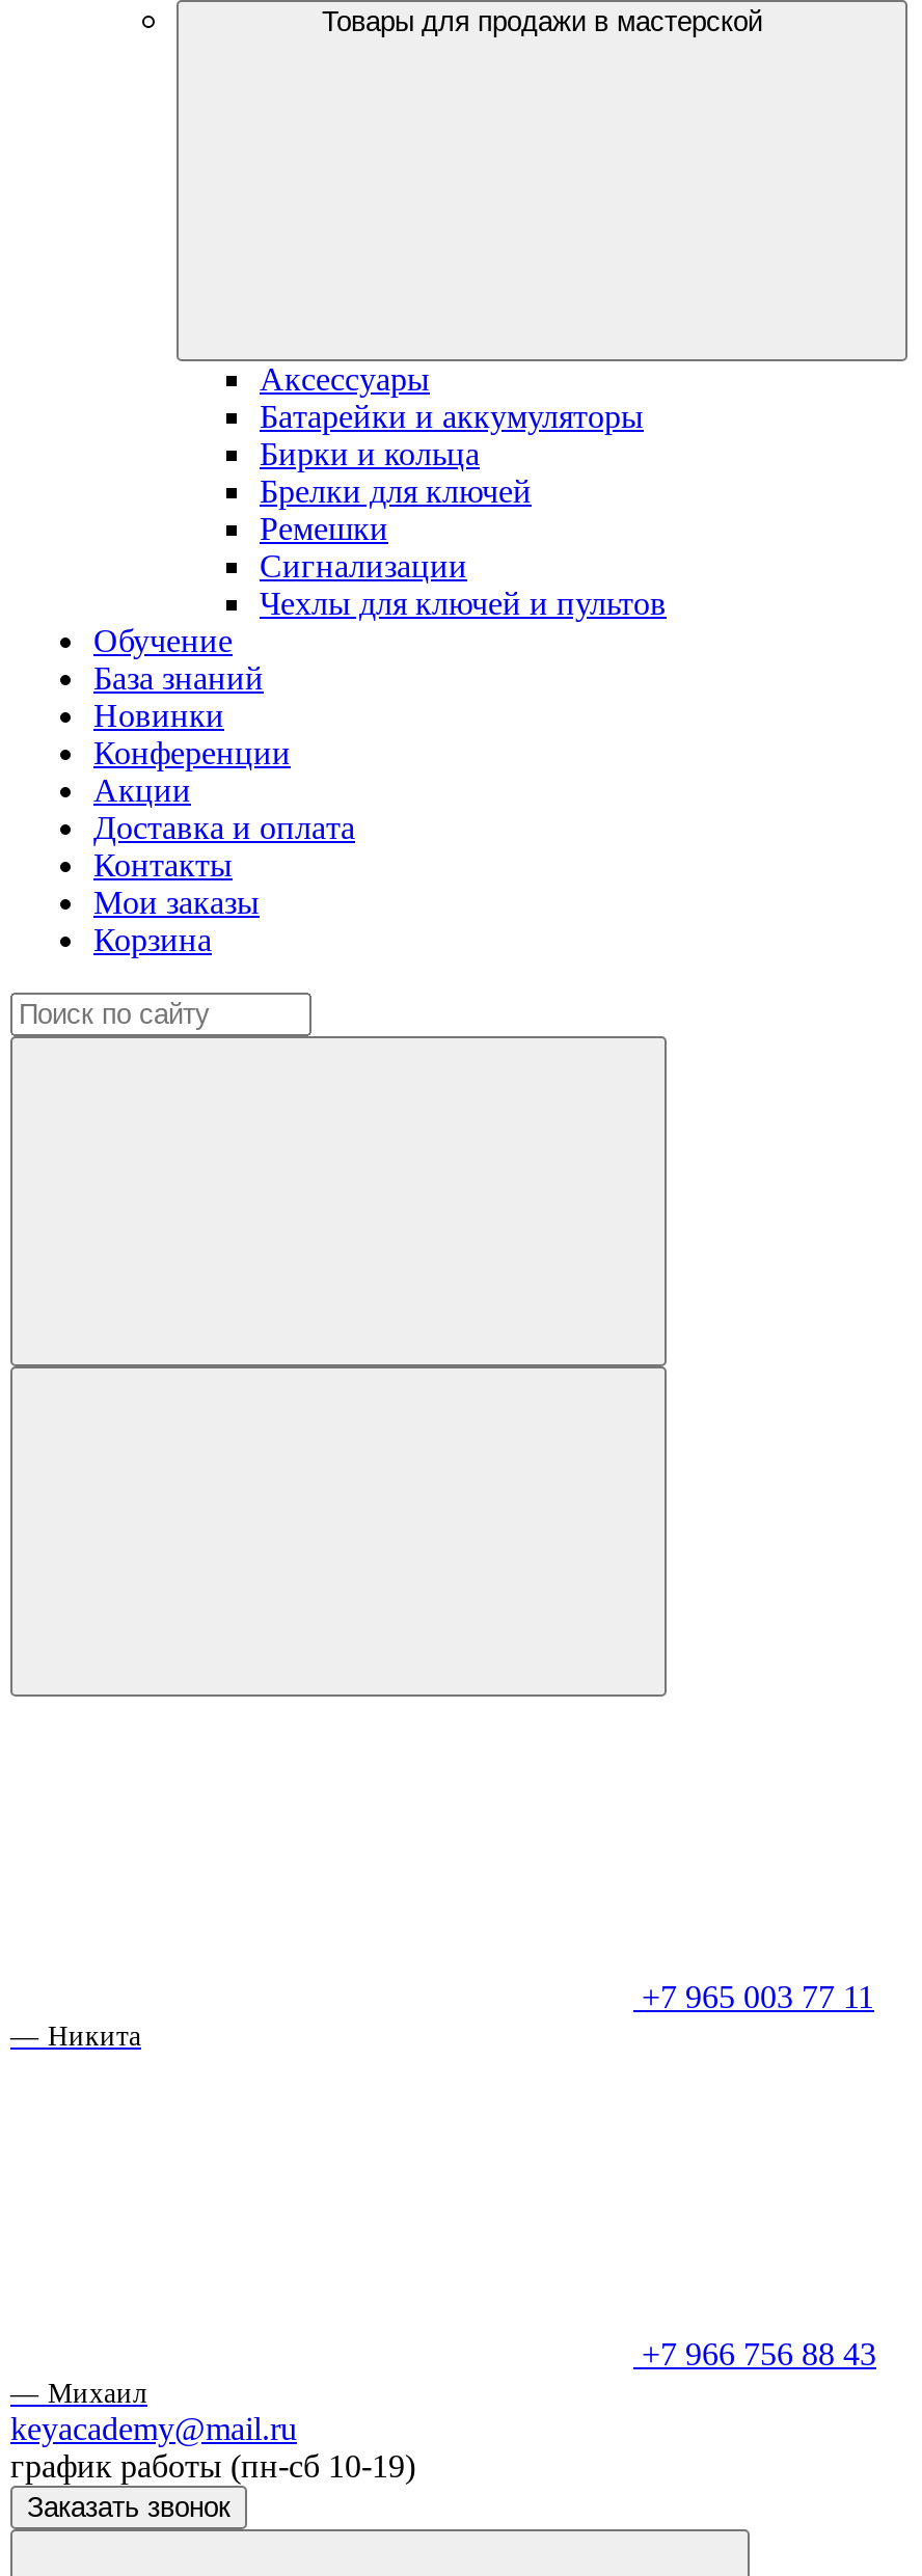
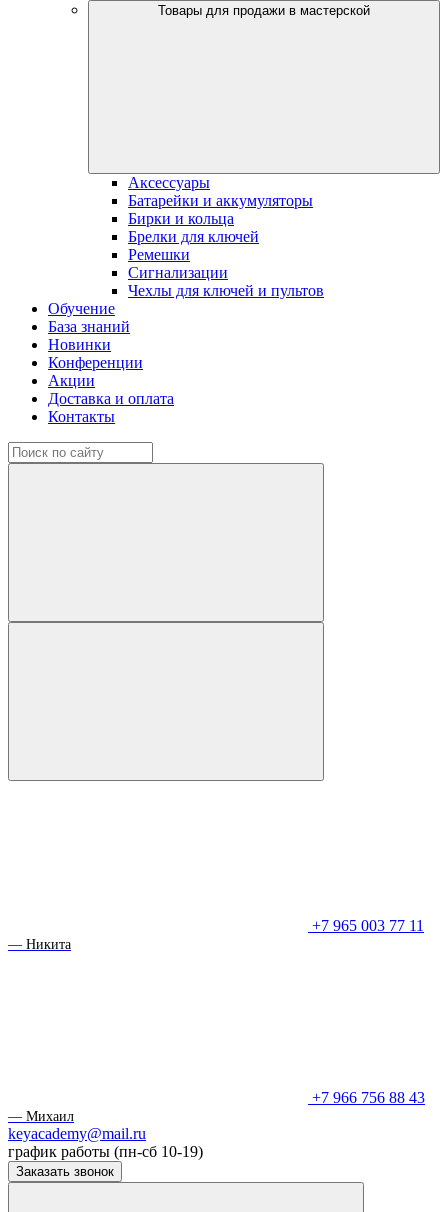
[93,884,260,957] Мои заказы | Корзина -> none

